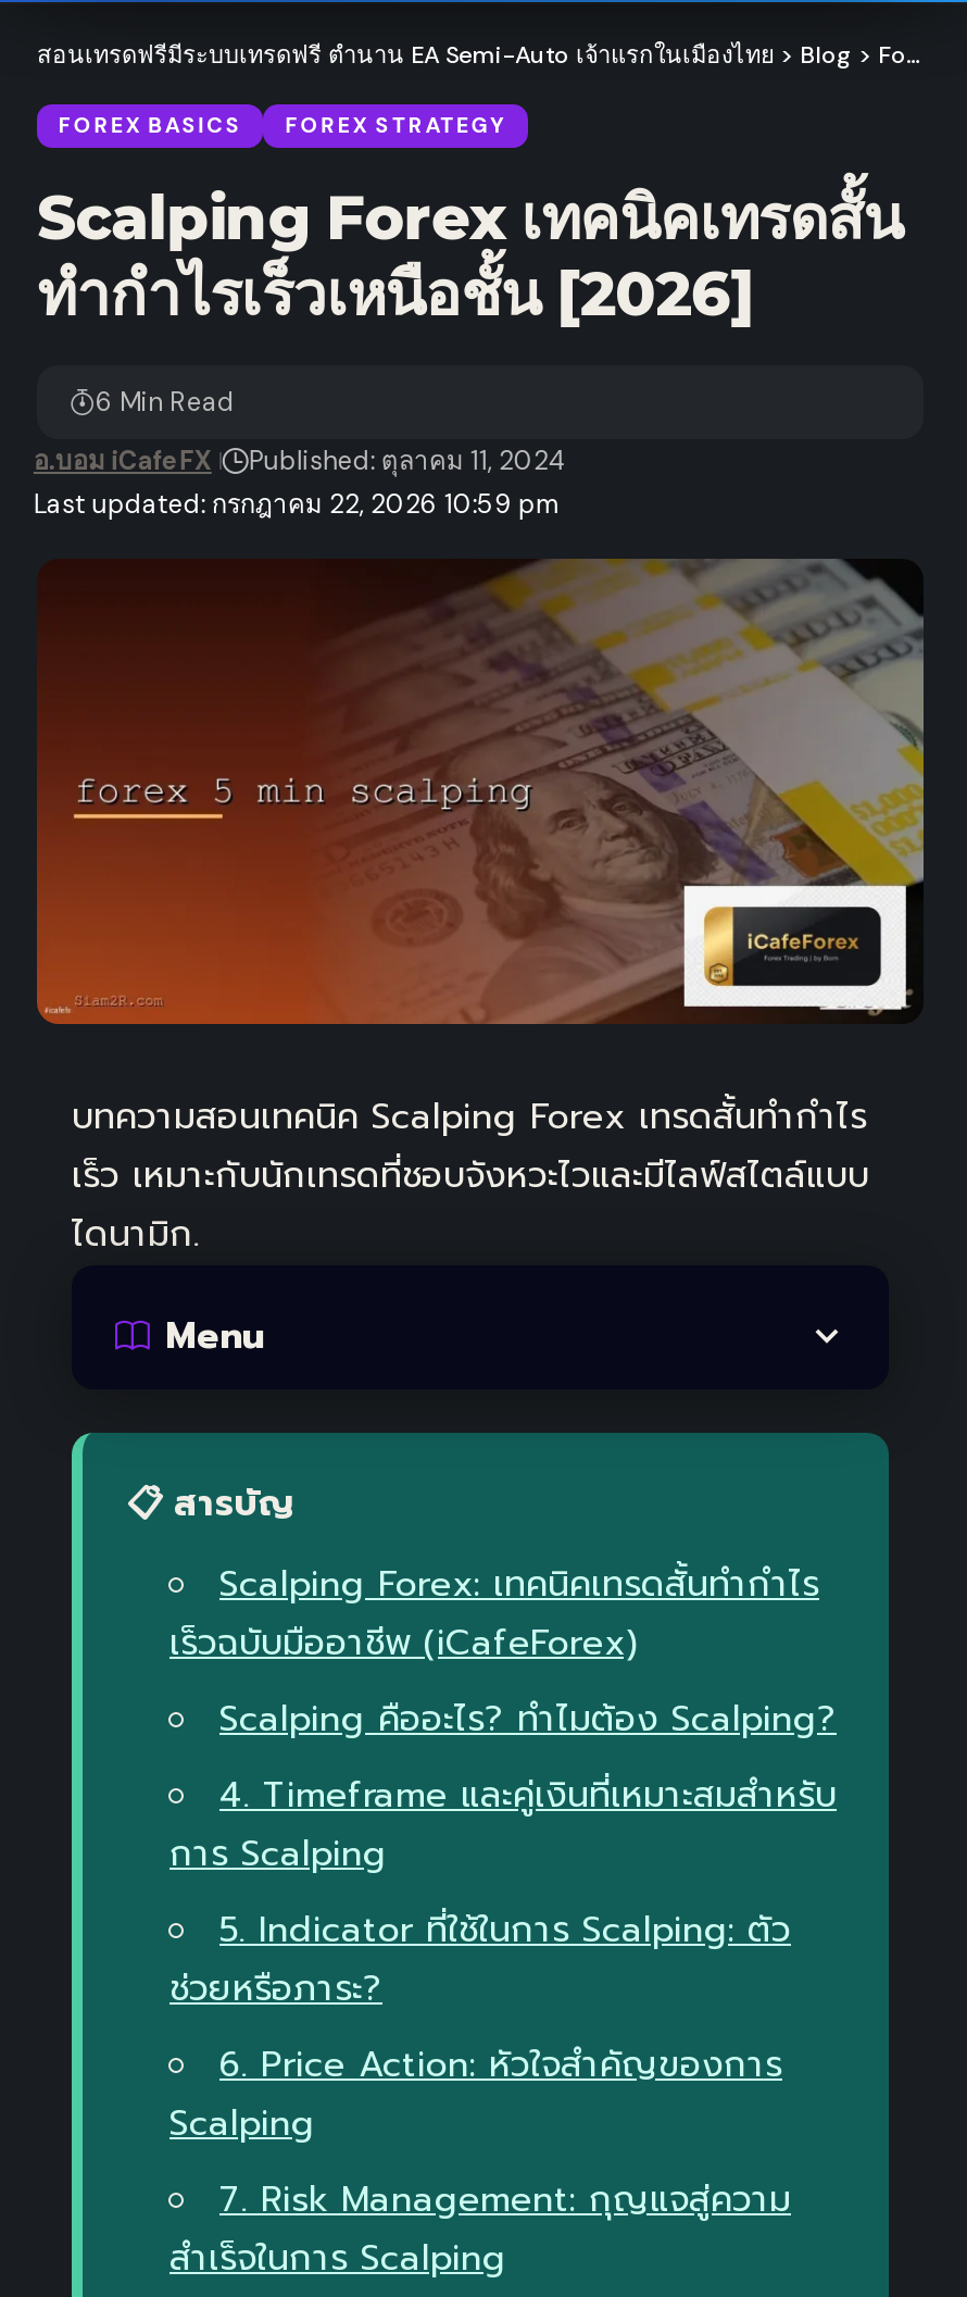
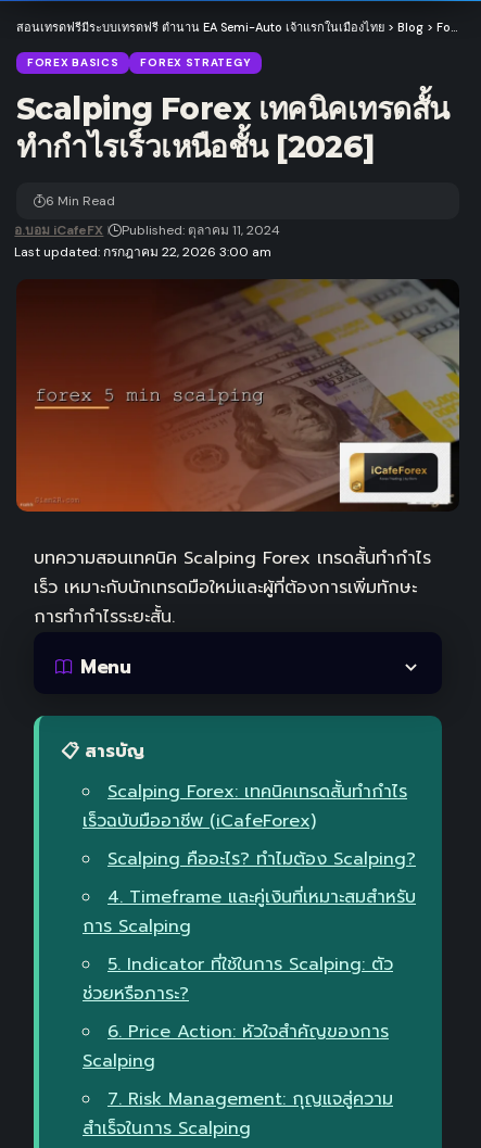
[33,487,559,522] Last updated: กรกฎาคม 22, 2026 10:59 pm -> [15,243,272,261] Last updated: กรกฎาคม 22, 2026 3:00 am
[72,1151,869,1262] เร็ว เหมาะกับนักเทรดที่ชอบจังหวะไวและมีไลฟ์สไตล์แบบ | ไดนามิก. -> [34,575,417,630] เร็ว เหมาะกับนักเทรดมือใหม่และผู้ที่ต้องการเพิ่มทักษะ | การทำกำไรระยะสั้น.

